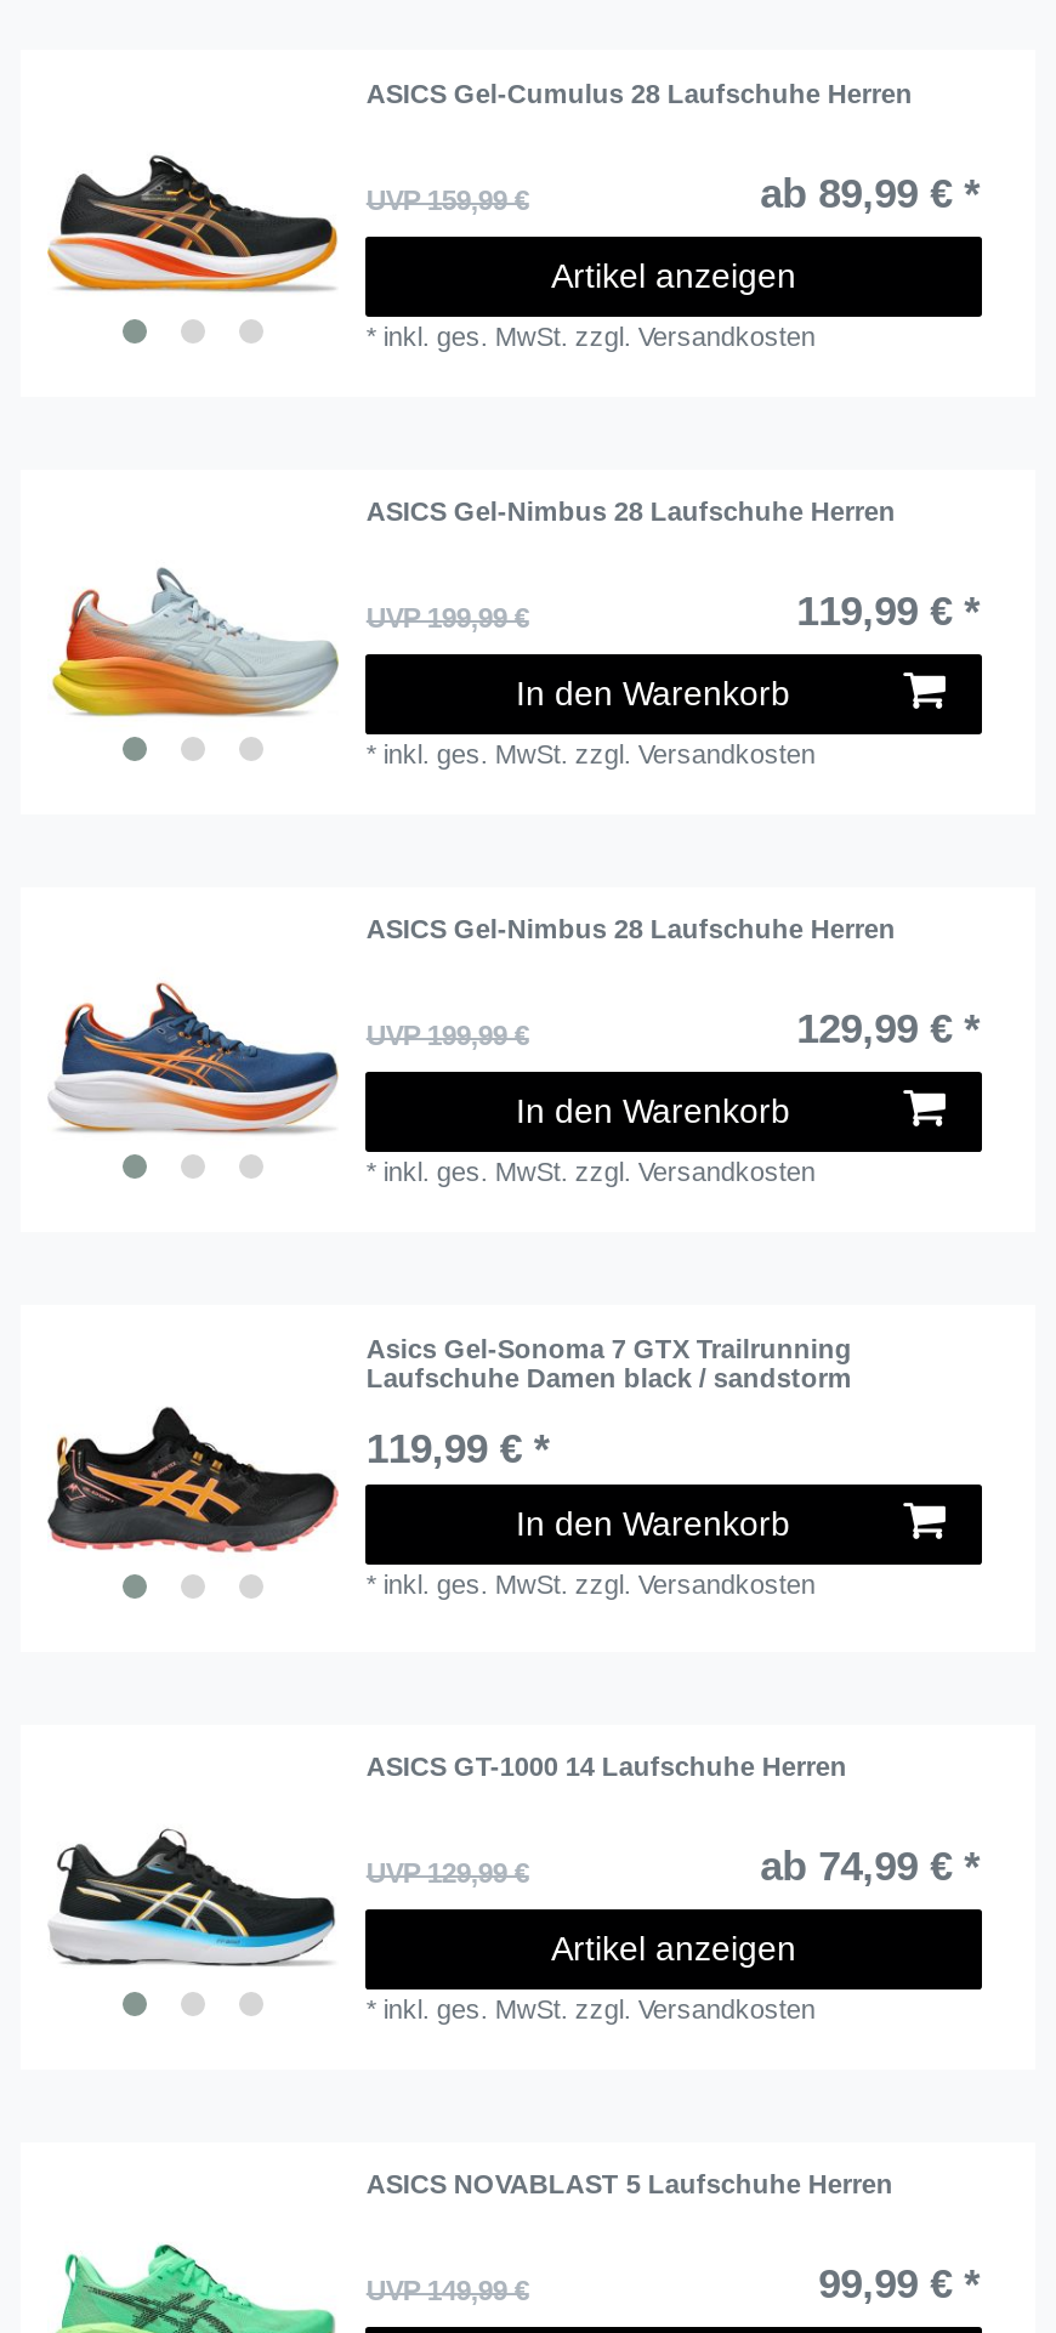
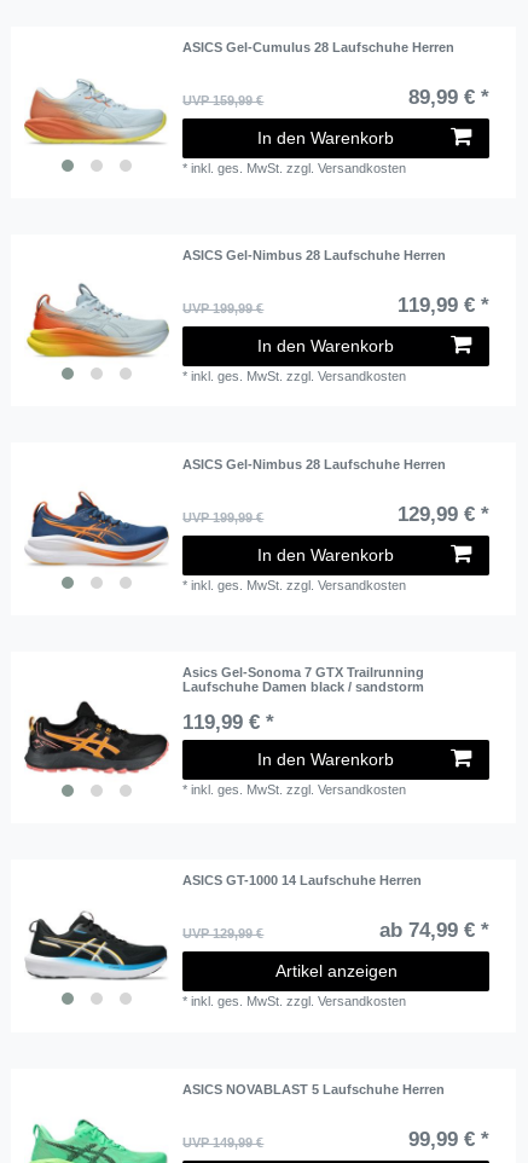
[50,155,339,291] [image] -> [24,80,168,145] [image]
[760,170,981,216] ab 89,99 € * -> [408,86,489,109] 89,99 € *
[551,255,796,294] Artikel anzeigen -> [257,128,394,147] In den Warenkorb

